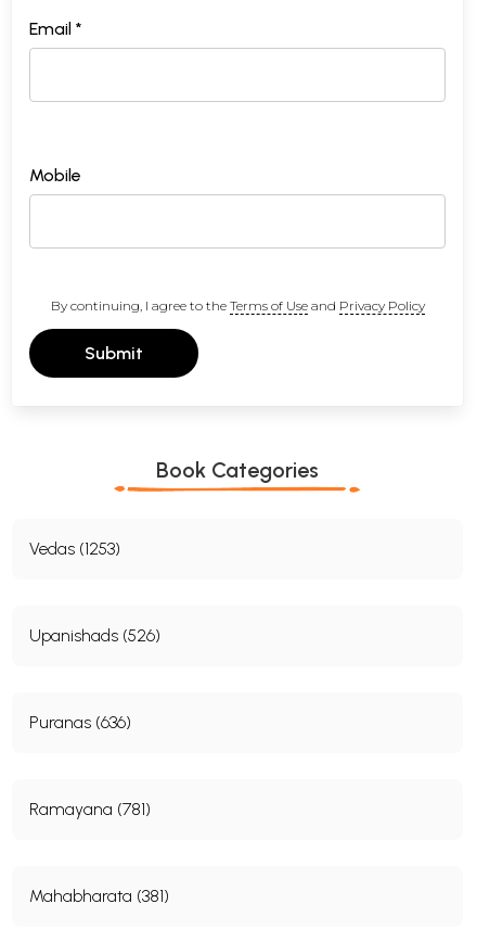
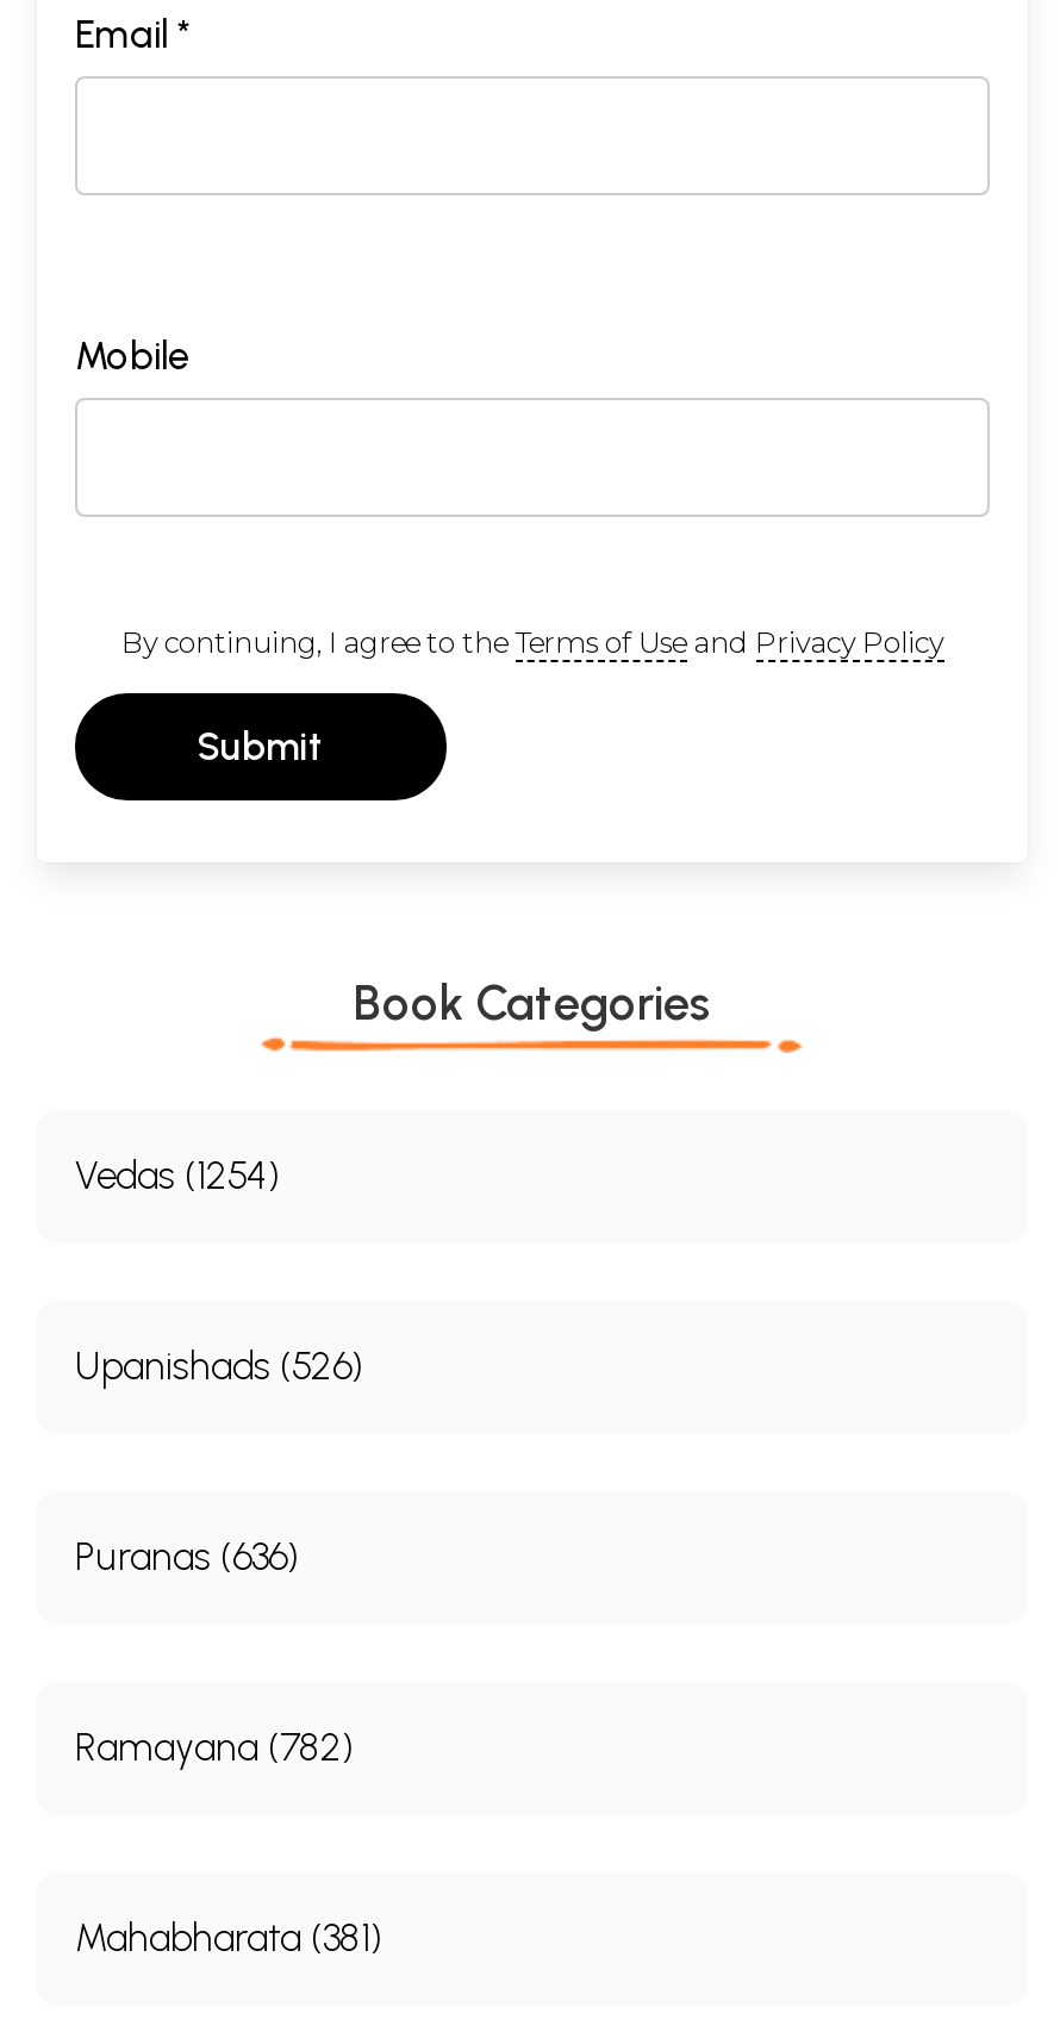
[29,538,120,559] Vedas (1253) -> [75,1153,280,1198] Vedas (1254)
[29,799,151,819] Ramayana (781) -> [75,1724,354,1770] Ramayana (782)

